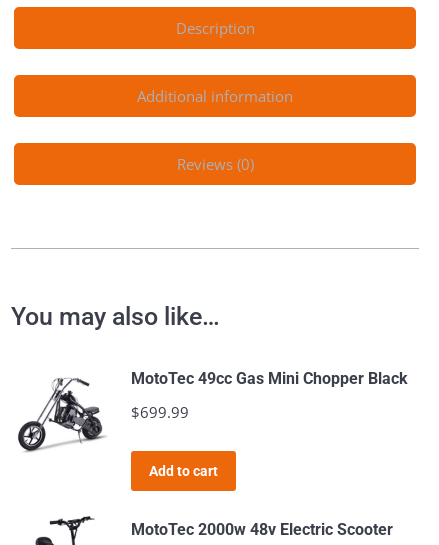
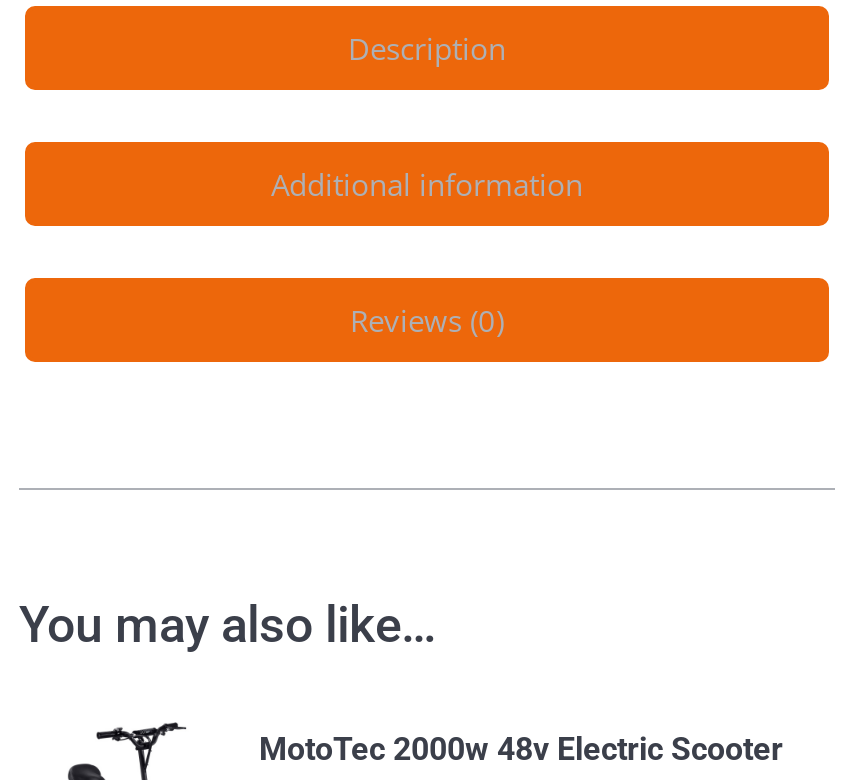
[17,369,408,479] [image] | MotoTec 49cc Gas Mini Chopper Black | $699.99 | Add to cart -> none

